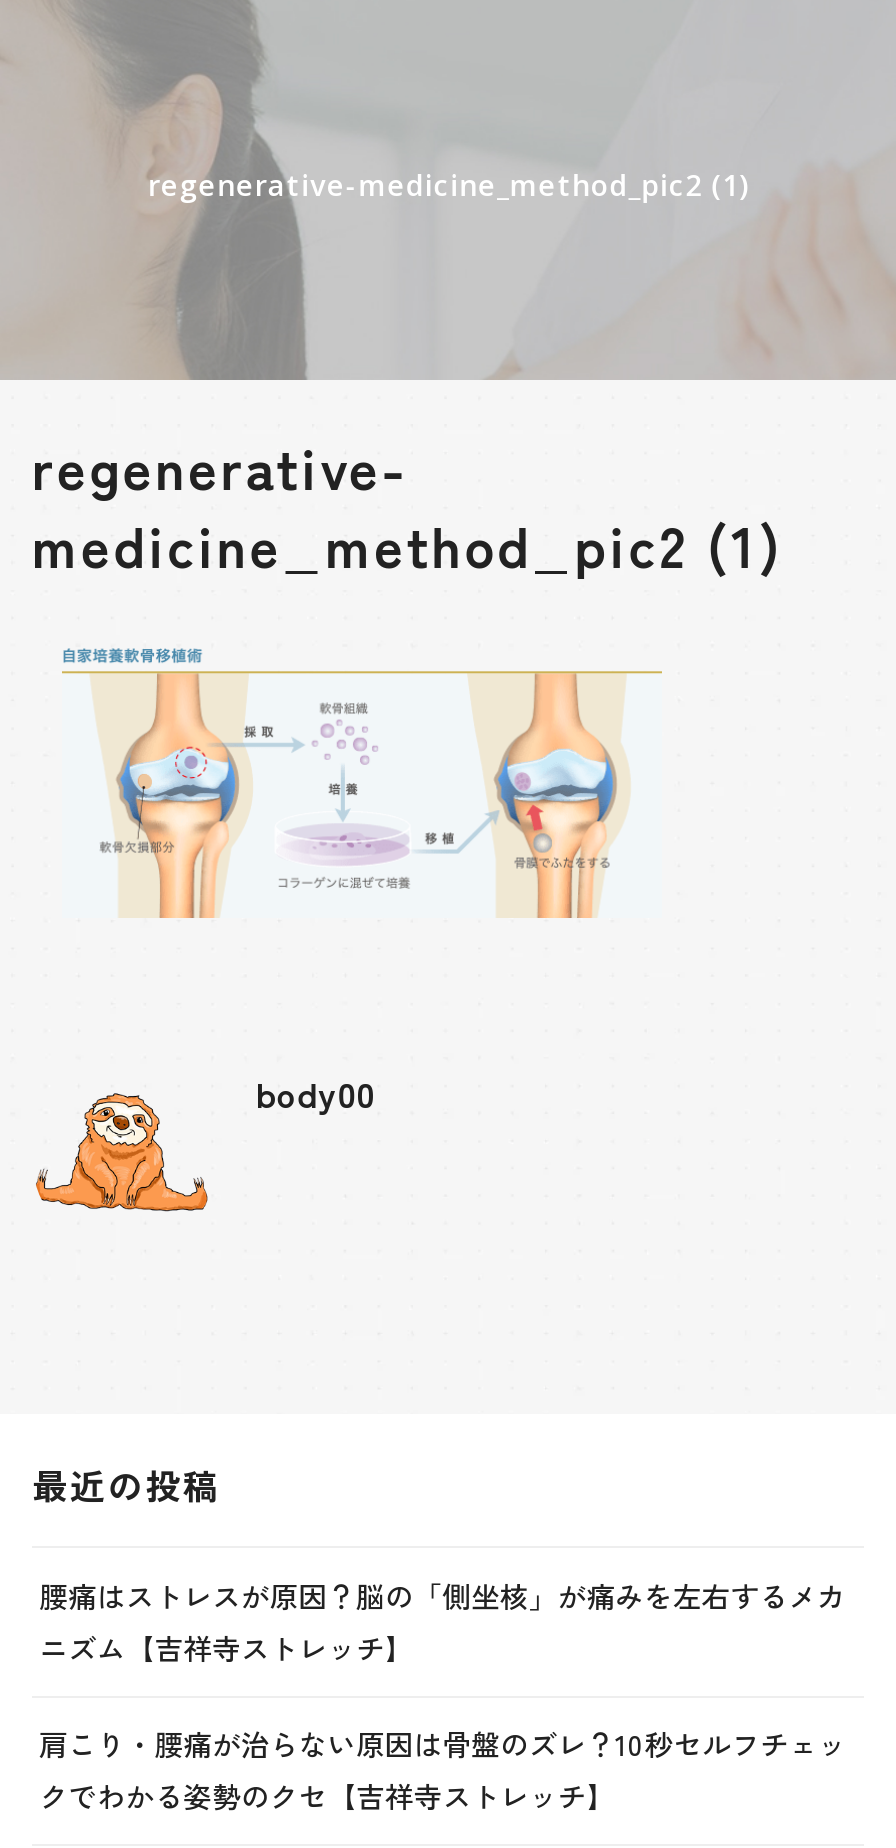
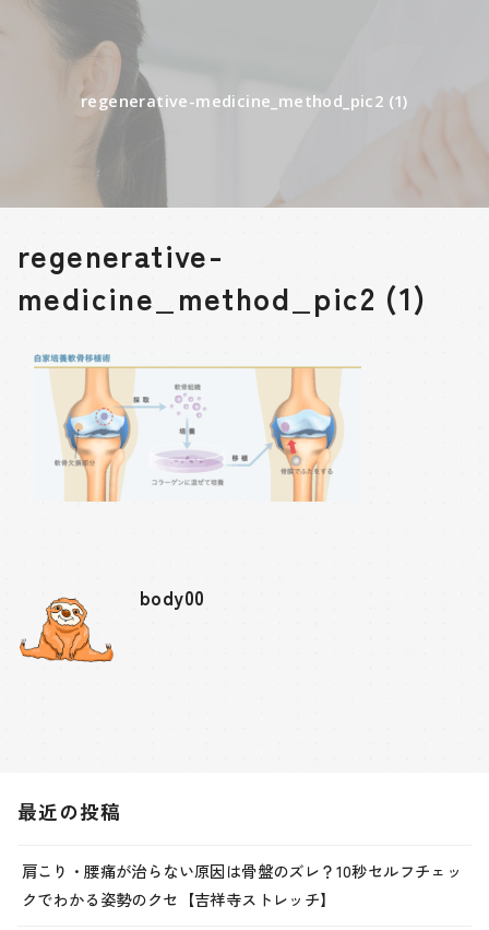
[39,1573,846,1667] 腰痛はストレスが原因？脳の「側坐核」が痛みを左右するメカ | ニズム【吉祥寺ストレッチ】 -> none

